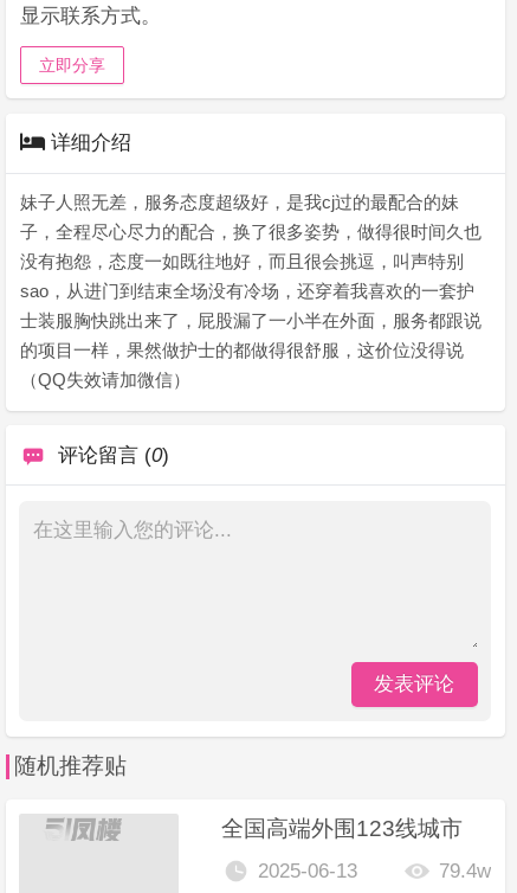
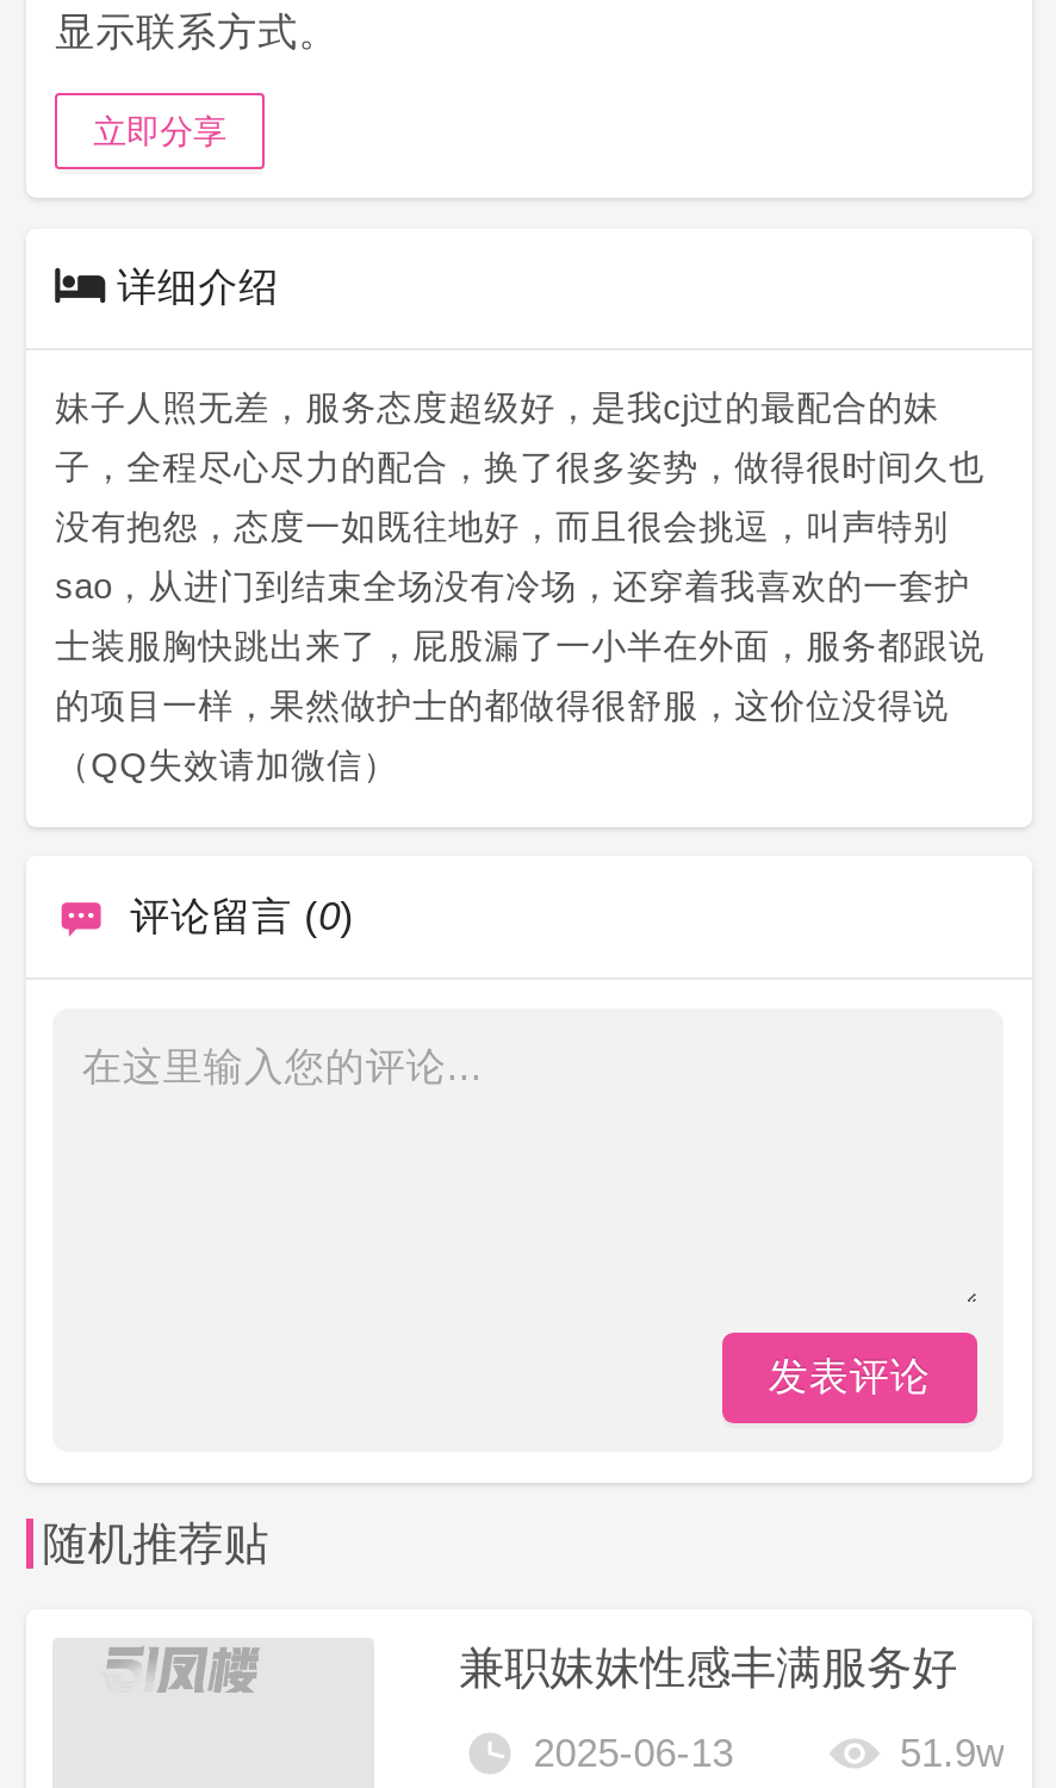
[221,816,462,841] 全国高端外围123线城市 -> [459,1642,958,1692] 兼职妹妹性感丰满服务好
[439,860,491,883] 79.4w -> [900,1731,1005,1777] 51.9w

